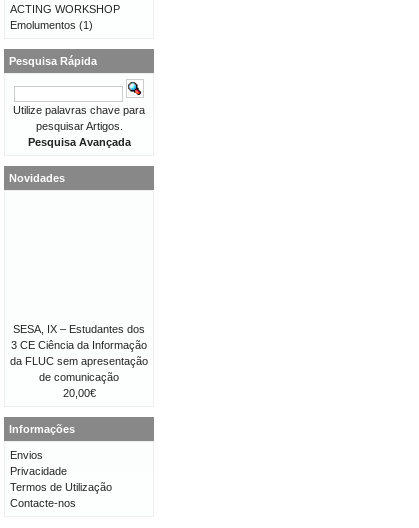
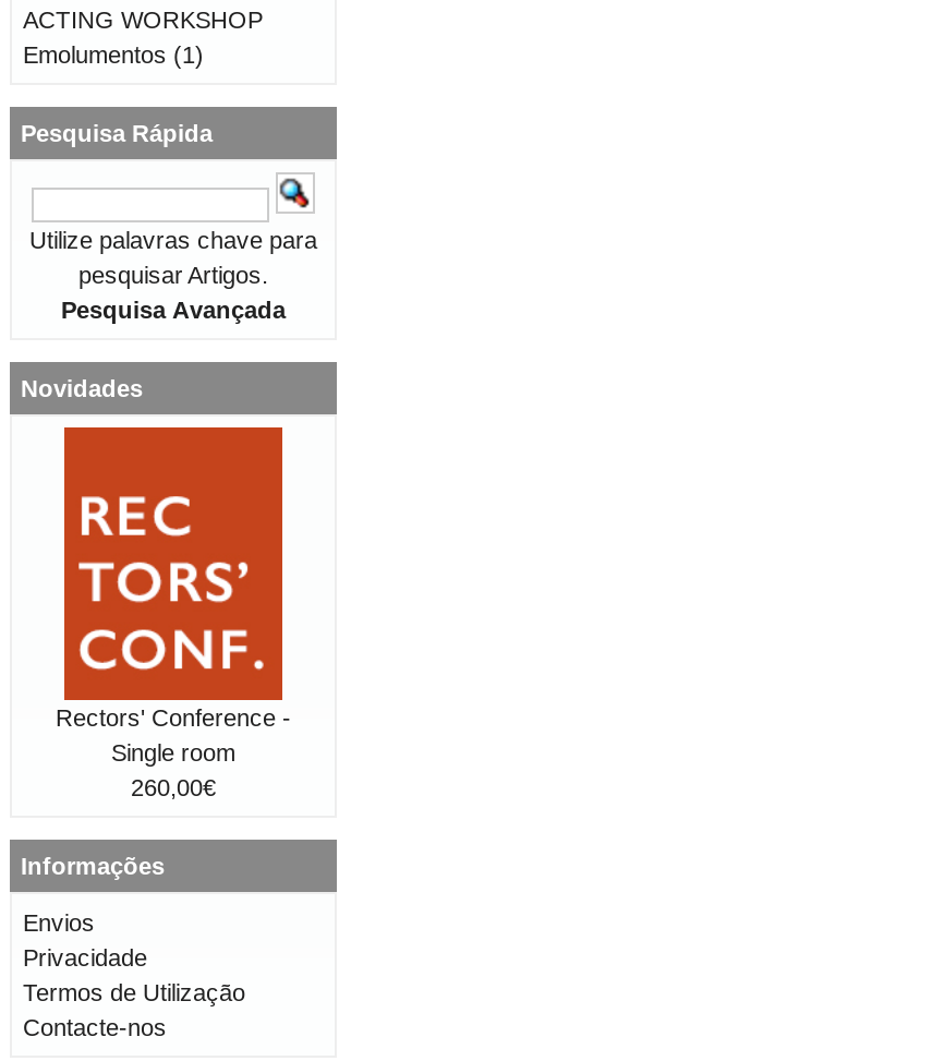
none -> [62,425,285,619] [image]
[10,323,148,399] SESA, IX – Estudantes dos | 3 CE Ciência da Informação | da FLUC sem apresentação | de comunicação | 20,00€ -> [56,704,291,800] Rectors' Conference - | Single room | 260,00€

